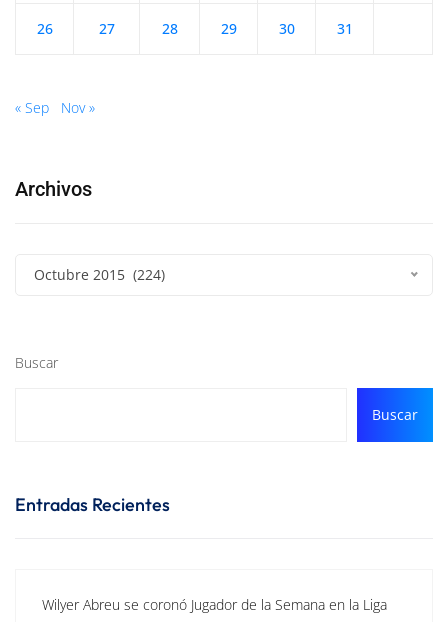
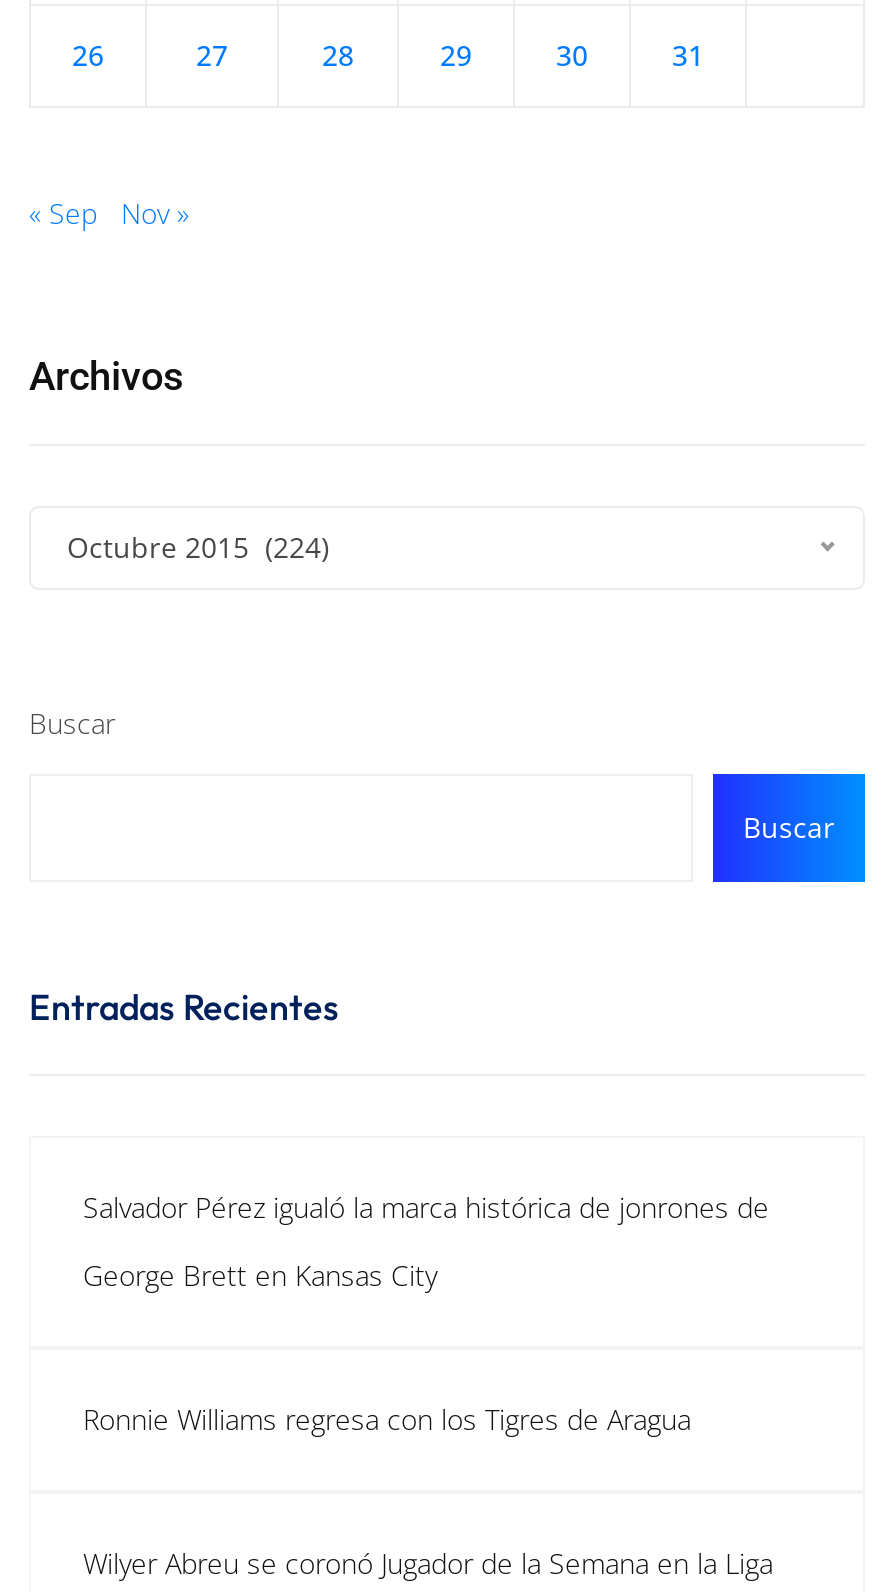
none -> [83,1188,769,1294] Salvador Pérez igualó la marca histórica de jonrones de | George Brett en Kansas City
none -> [83,1400,691,1438] Ronnie Williams regresa con los Tigres de Aragua

